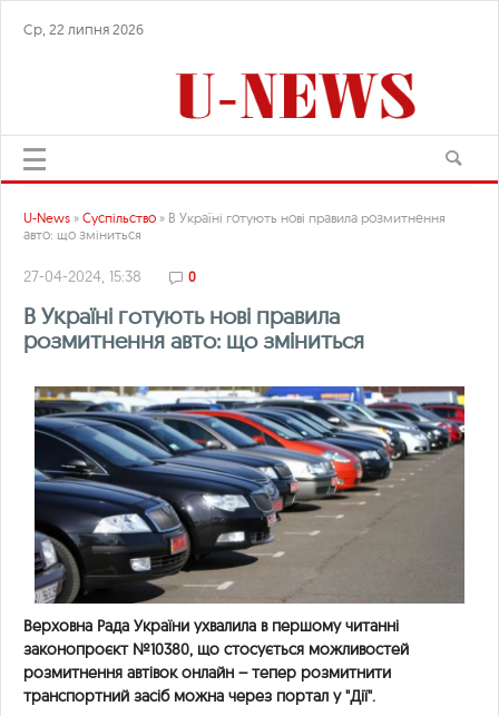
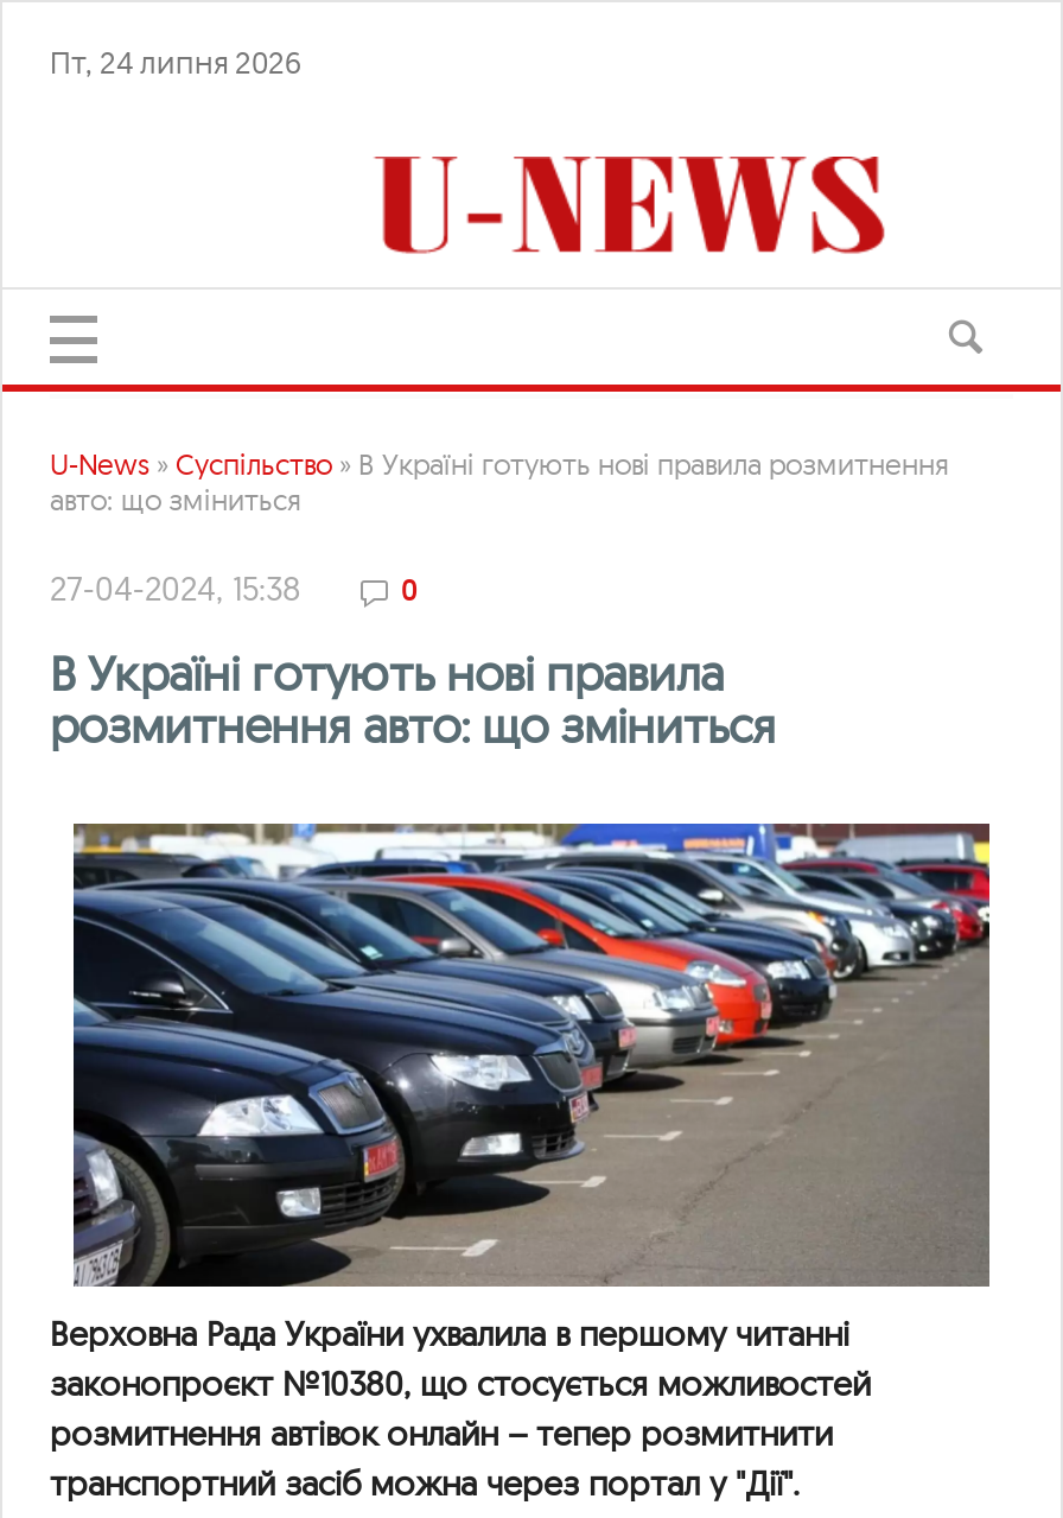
[23,20,144,38] Ср, 22 липня 2026 -> [50,43,301,81] Пт, 24 липня 2026

